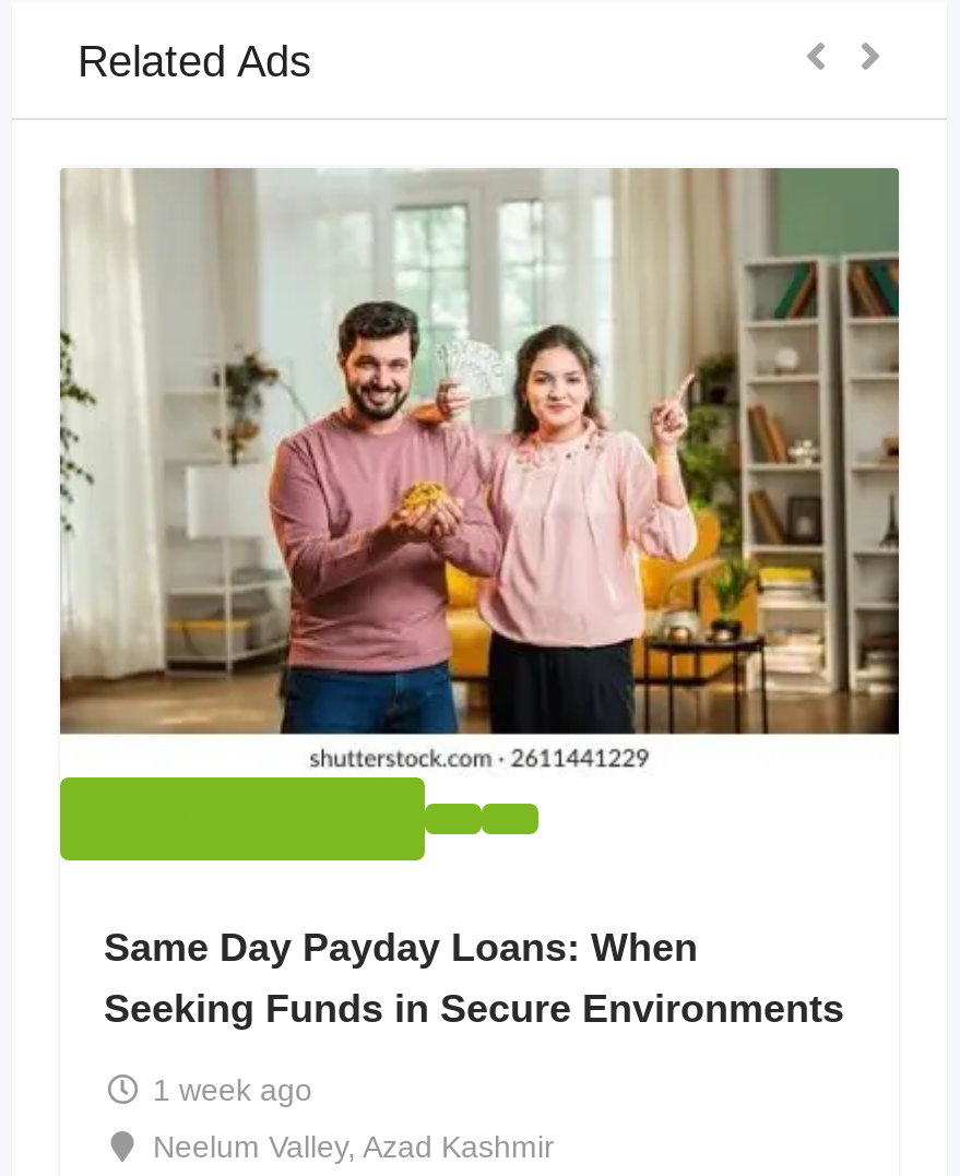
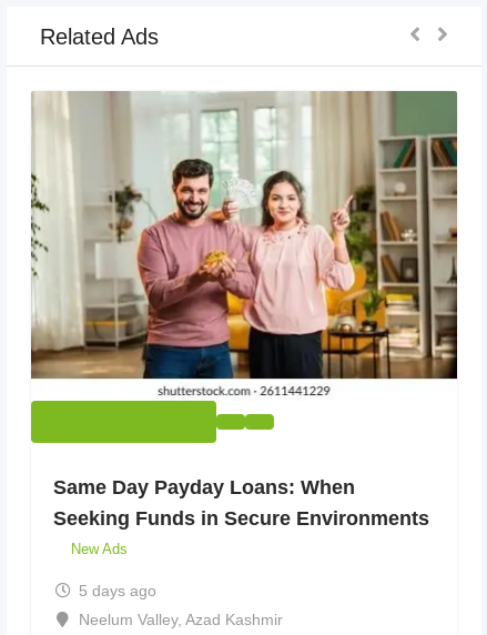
[153,1073,312,1108] 1 week ago -> [71,541,156,600] New Ads | 5 days ago

